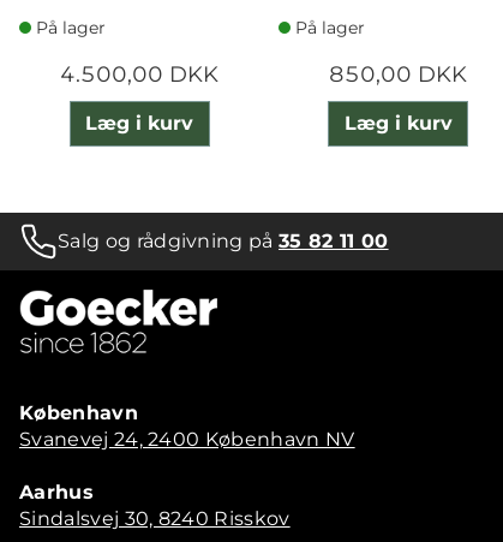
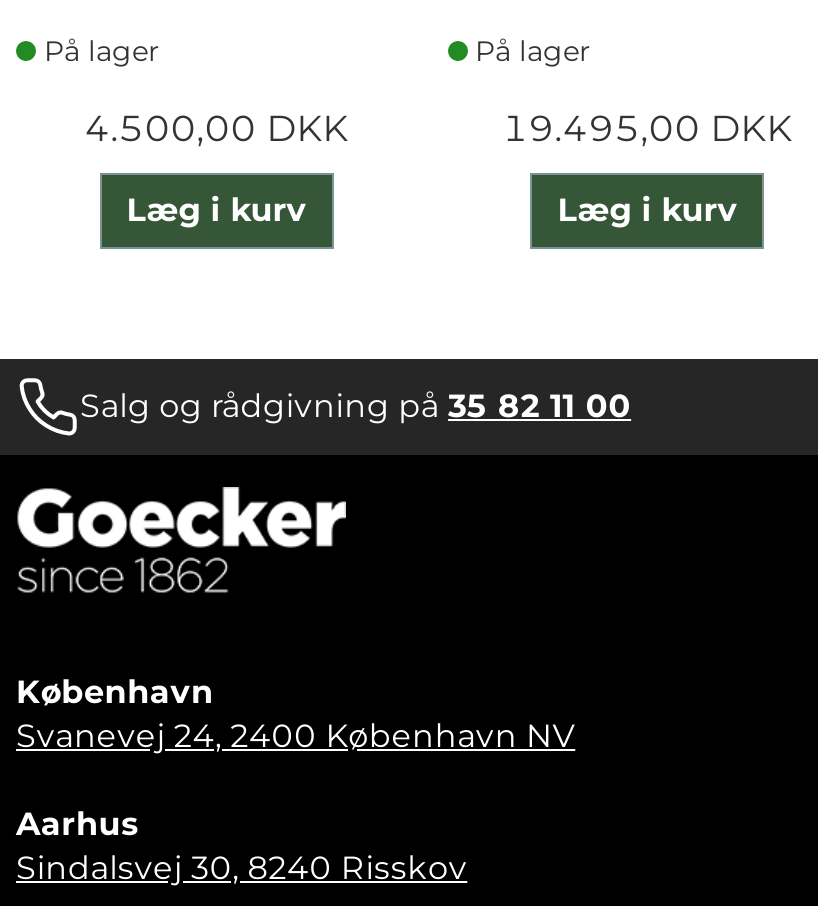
[329,61,467,87] 850,00 DKK -> [502,107,792,151] 19.495,00 DKK

